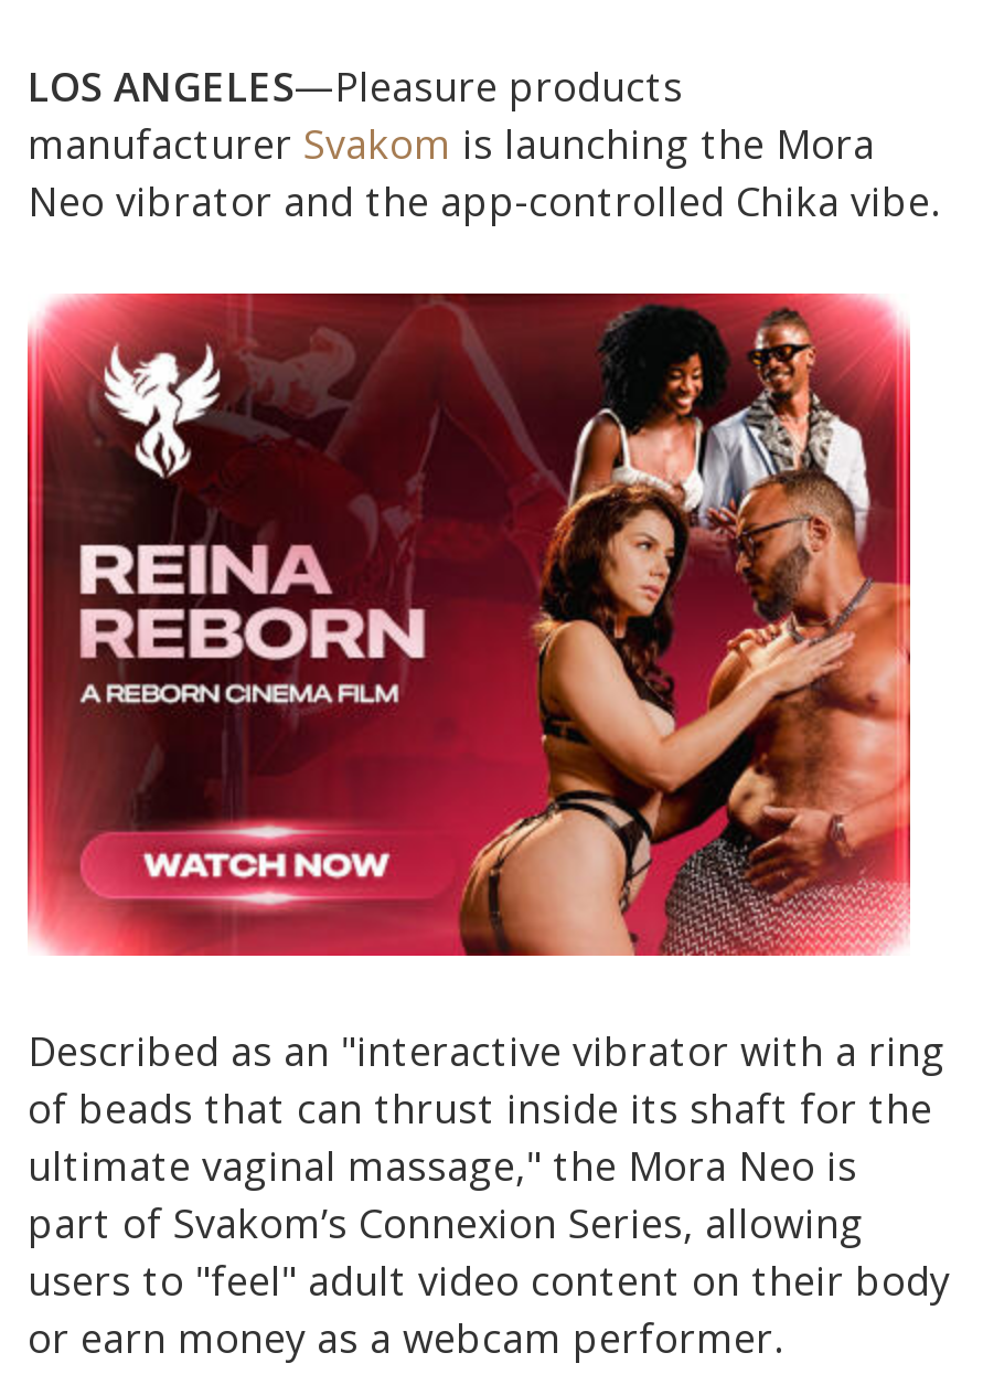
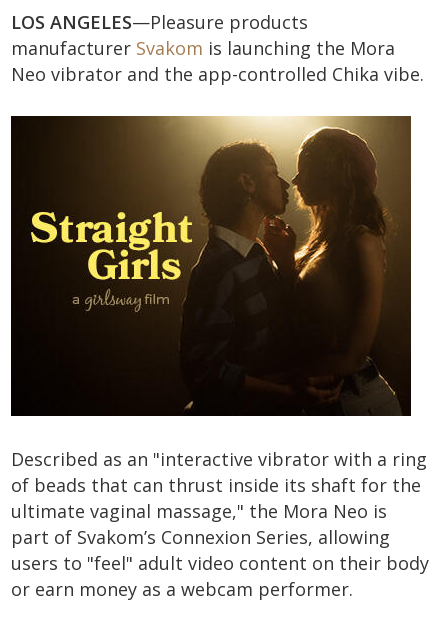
[25,291,912,958] [image] -> [10,115,412,417] [image]

